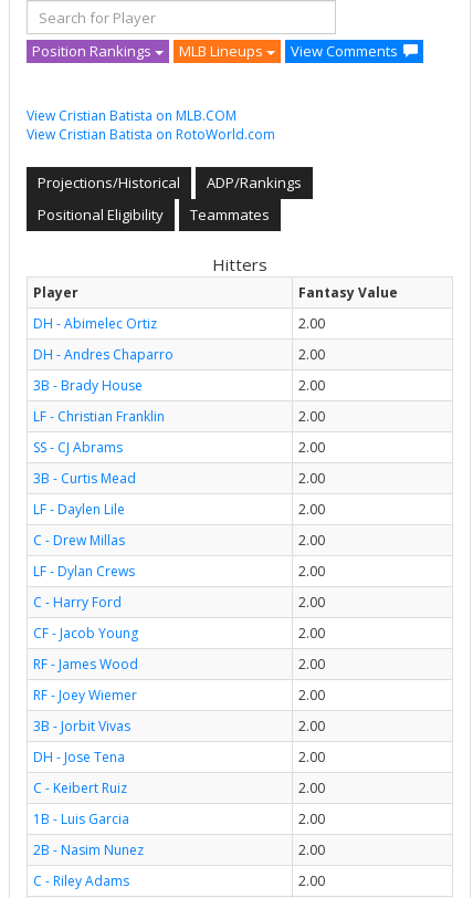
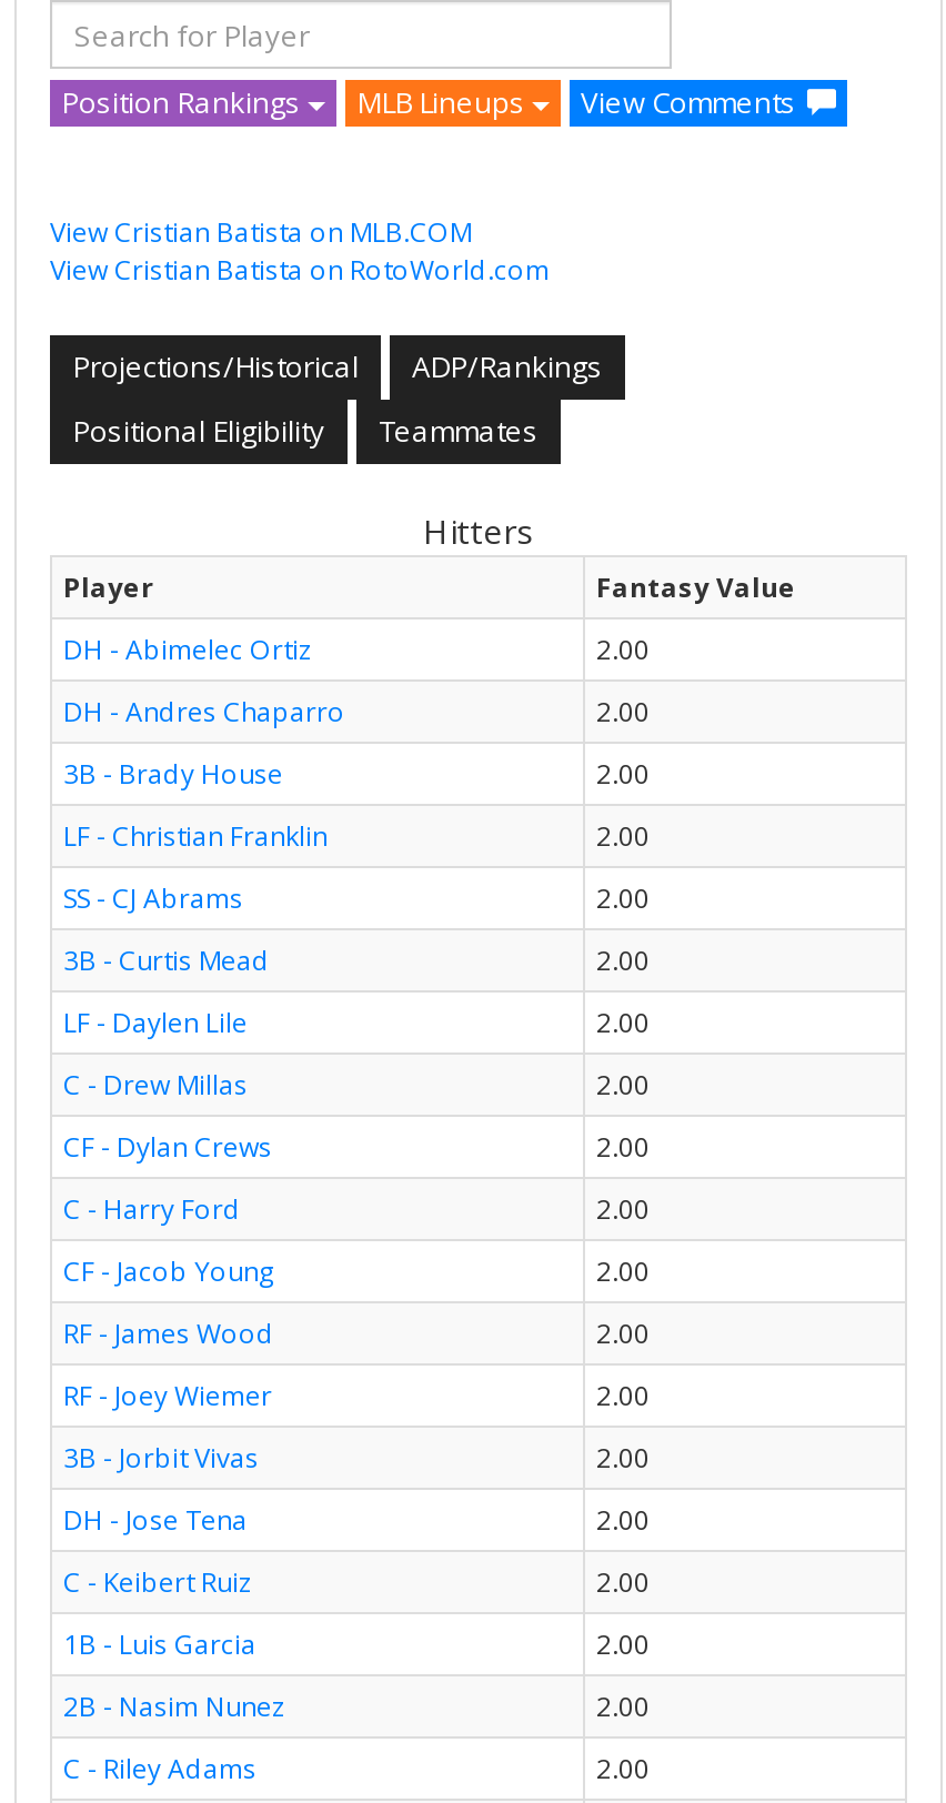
[33,562,135,581] LF - Dylan Crews -> [63,1128,272,1166] CF - Dylan Crews

